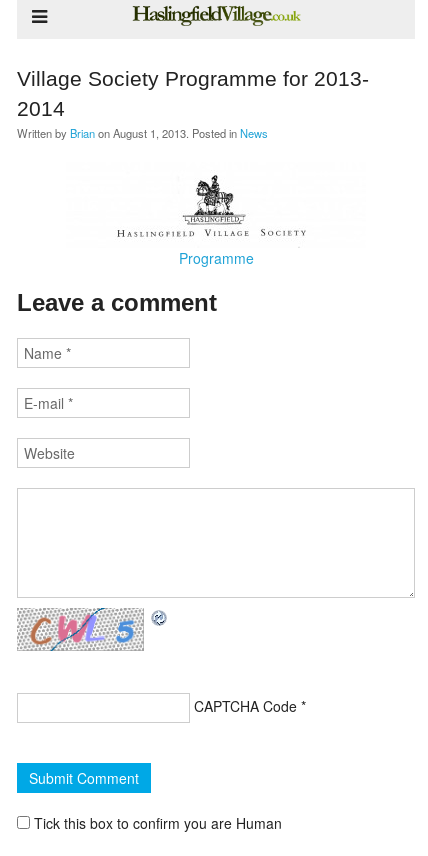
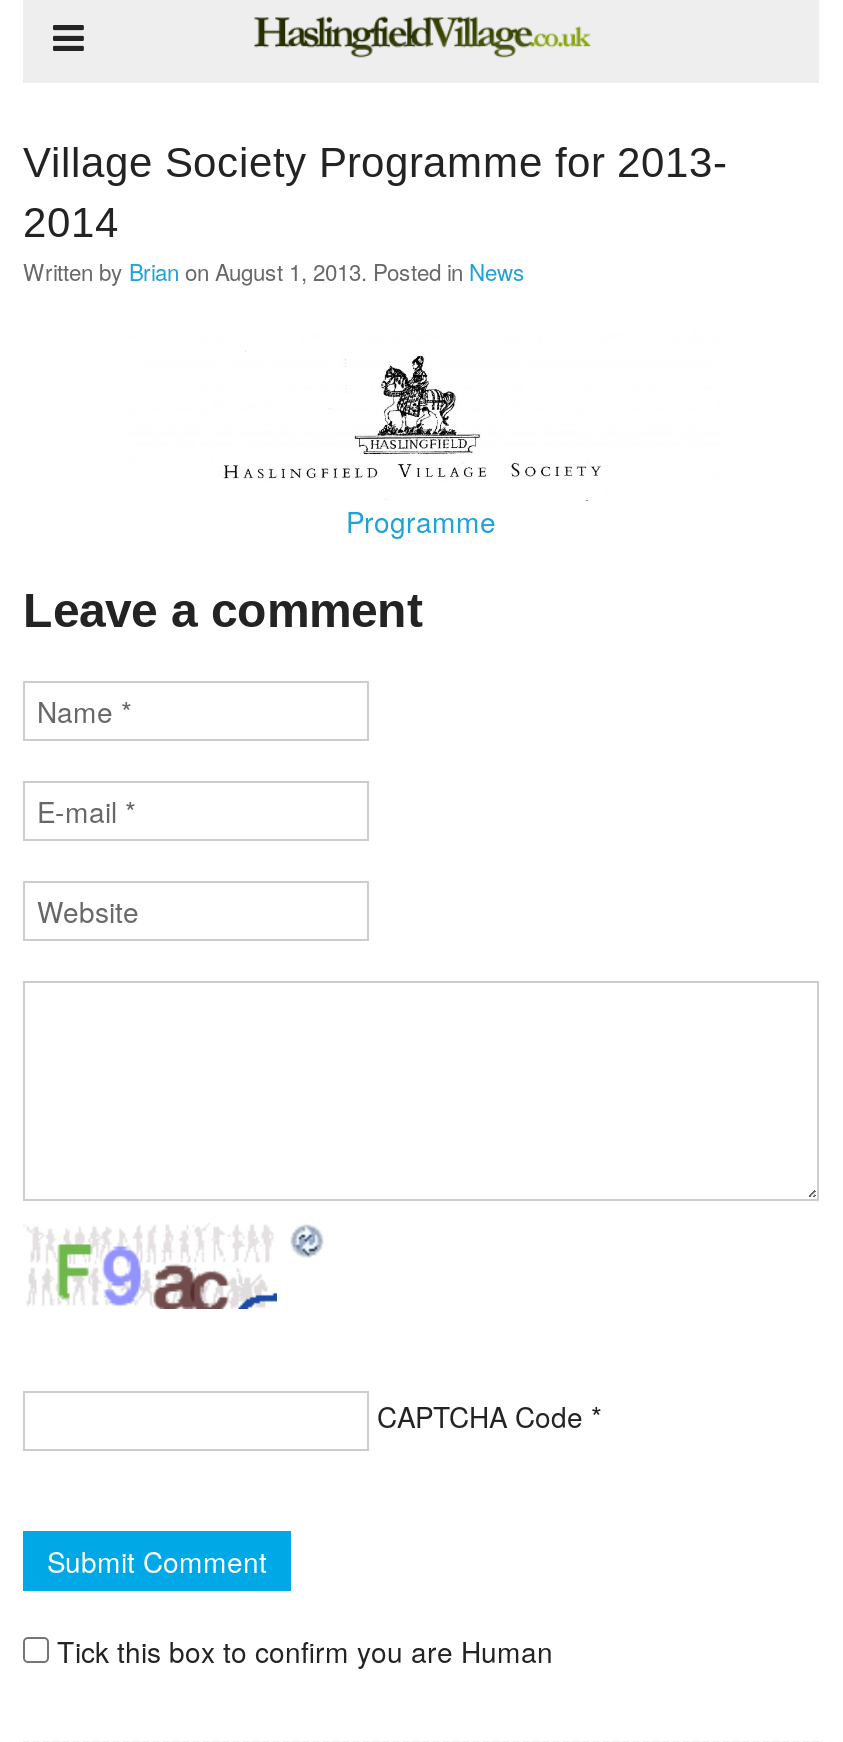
[16,607,145,652] [image] -> [25,1221,279,1311] [image]

